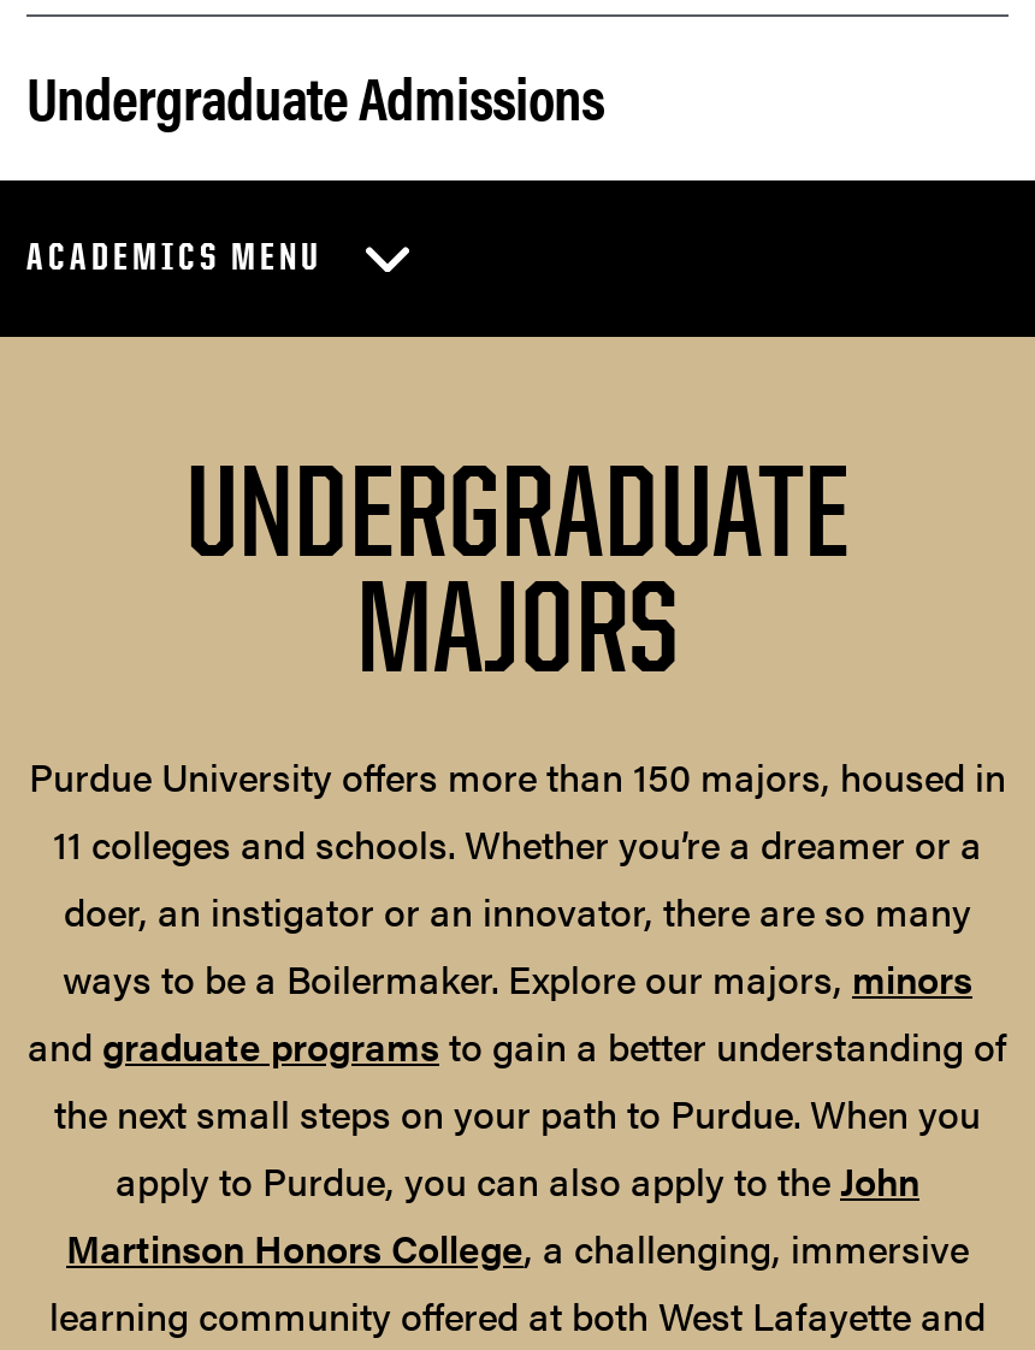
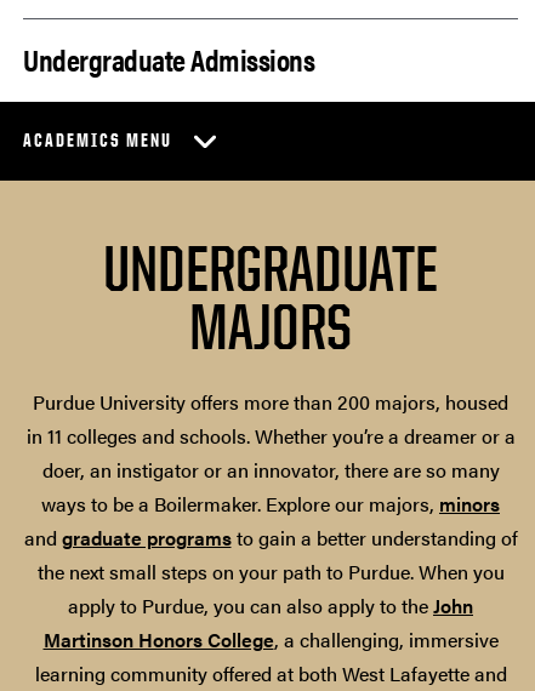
[29,749,1006,872] Purdue University offers more than 150 majors, housed in | 11 colleges and schools. Whether you’re a dreamer or a -> [26,388,515,450] Purdue University offers more than 200 majors, housed | in 11 colleges and schools. Whether you’re a dreamer or a

